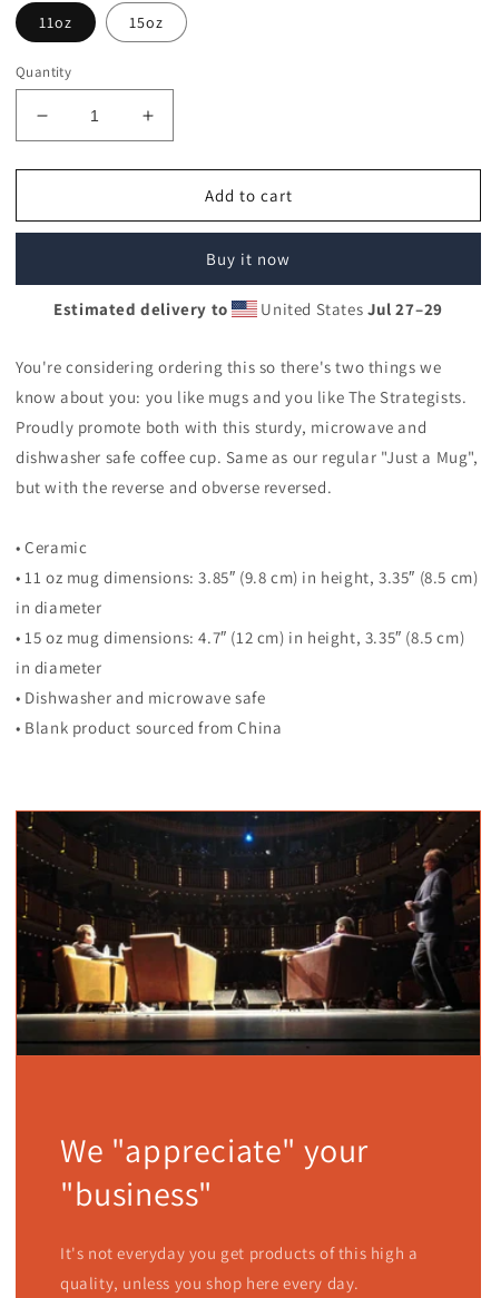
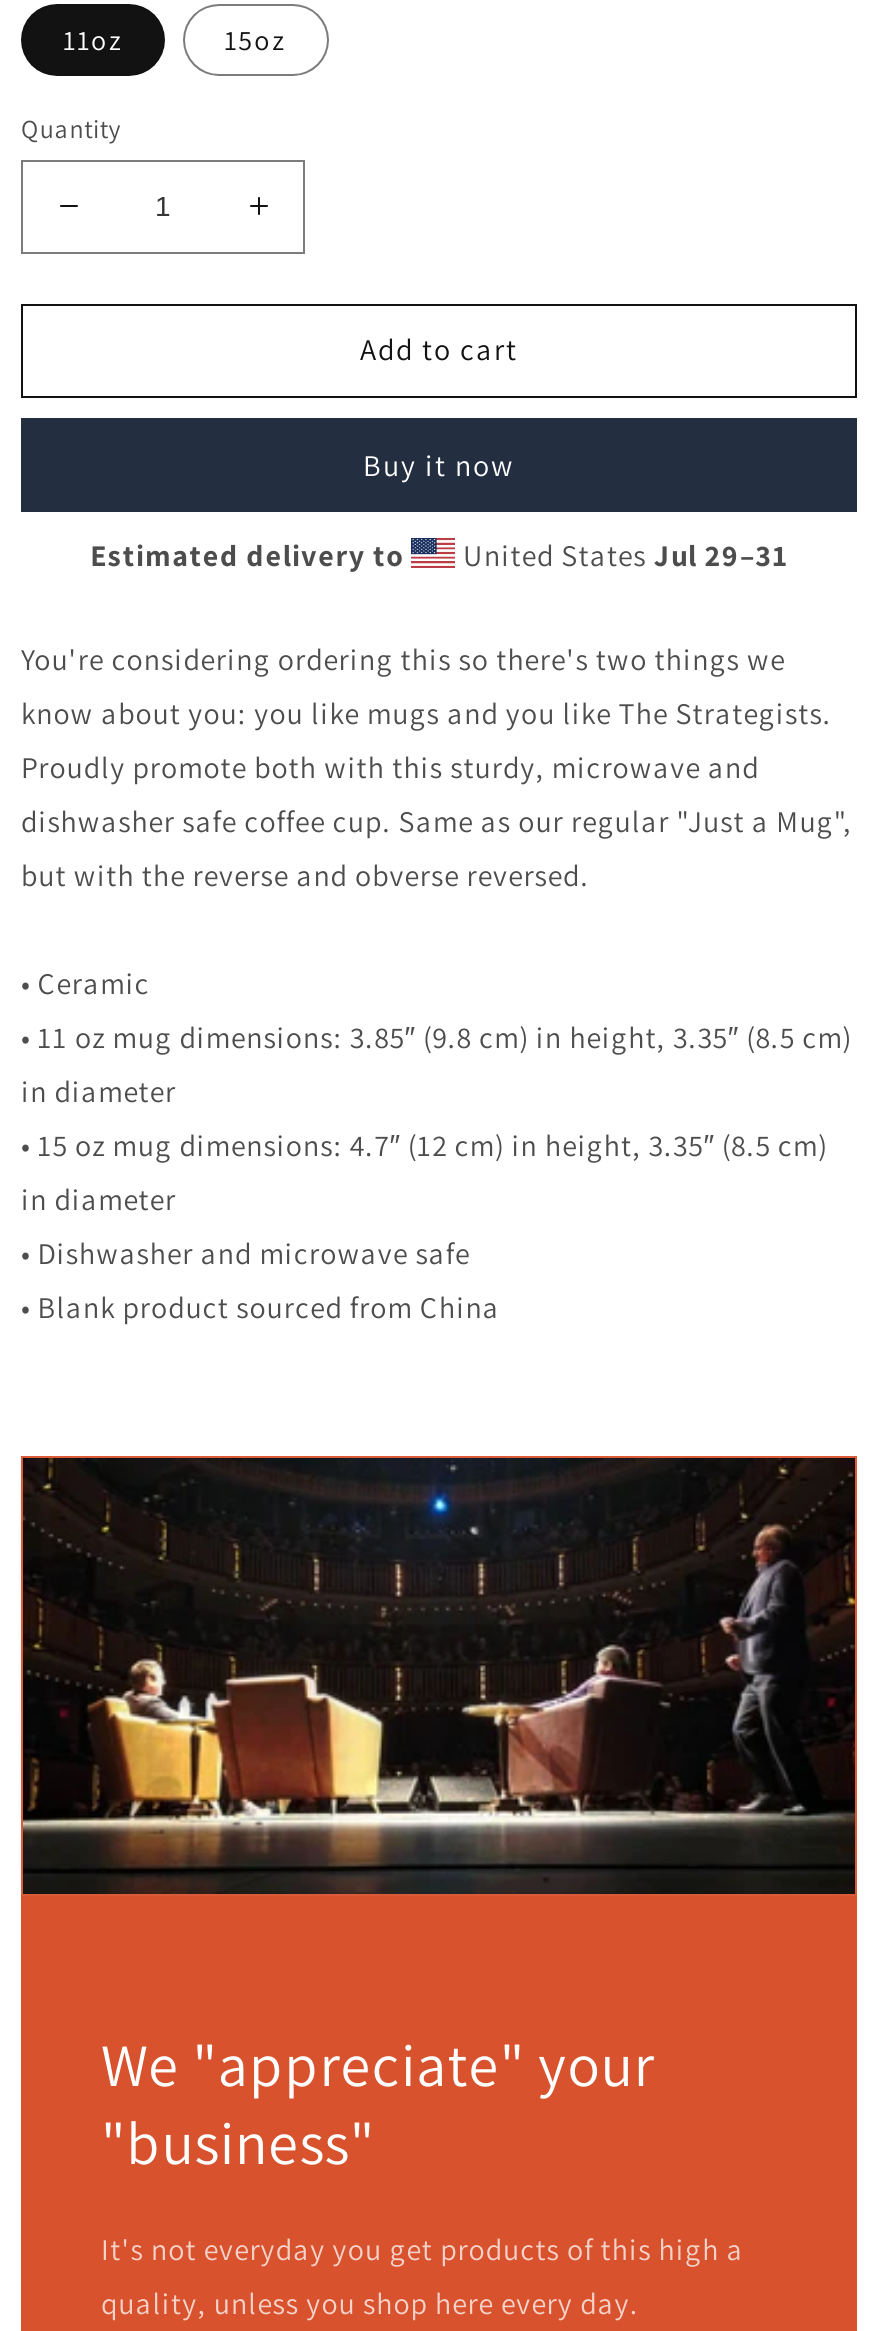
[257,298,443,319] United States Jul 27–29 -> [456,535,788,573] United States Jul 29–31

